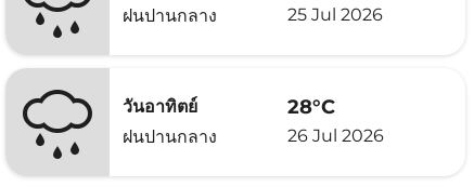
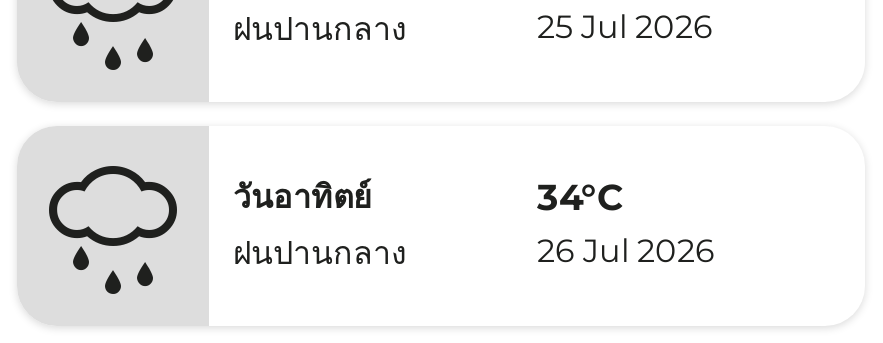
[287,95,335,118] 28°C -> [537,175,623,219] 34°C

